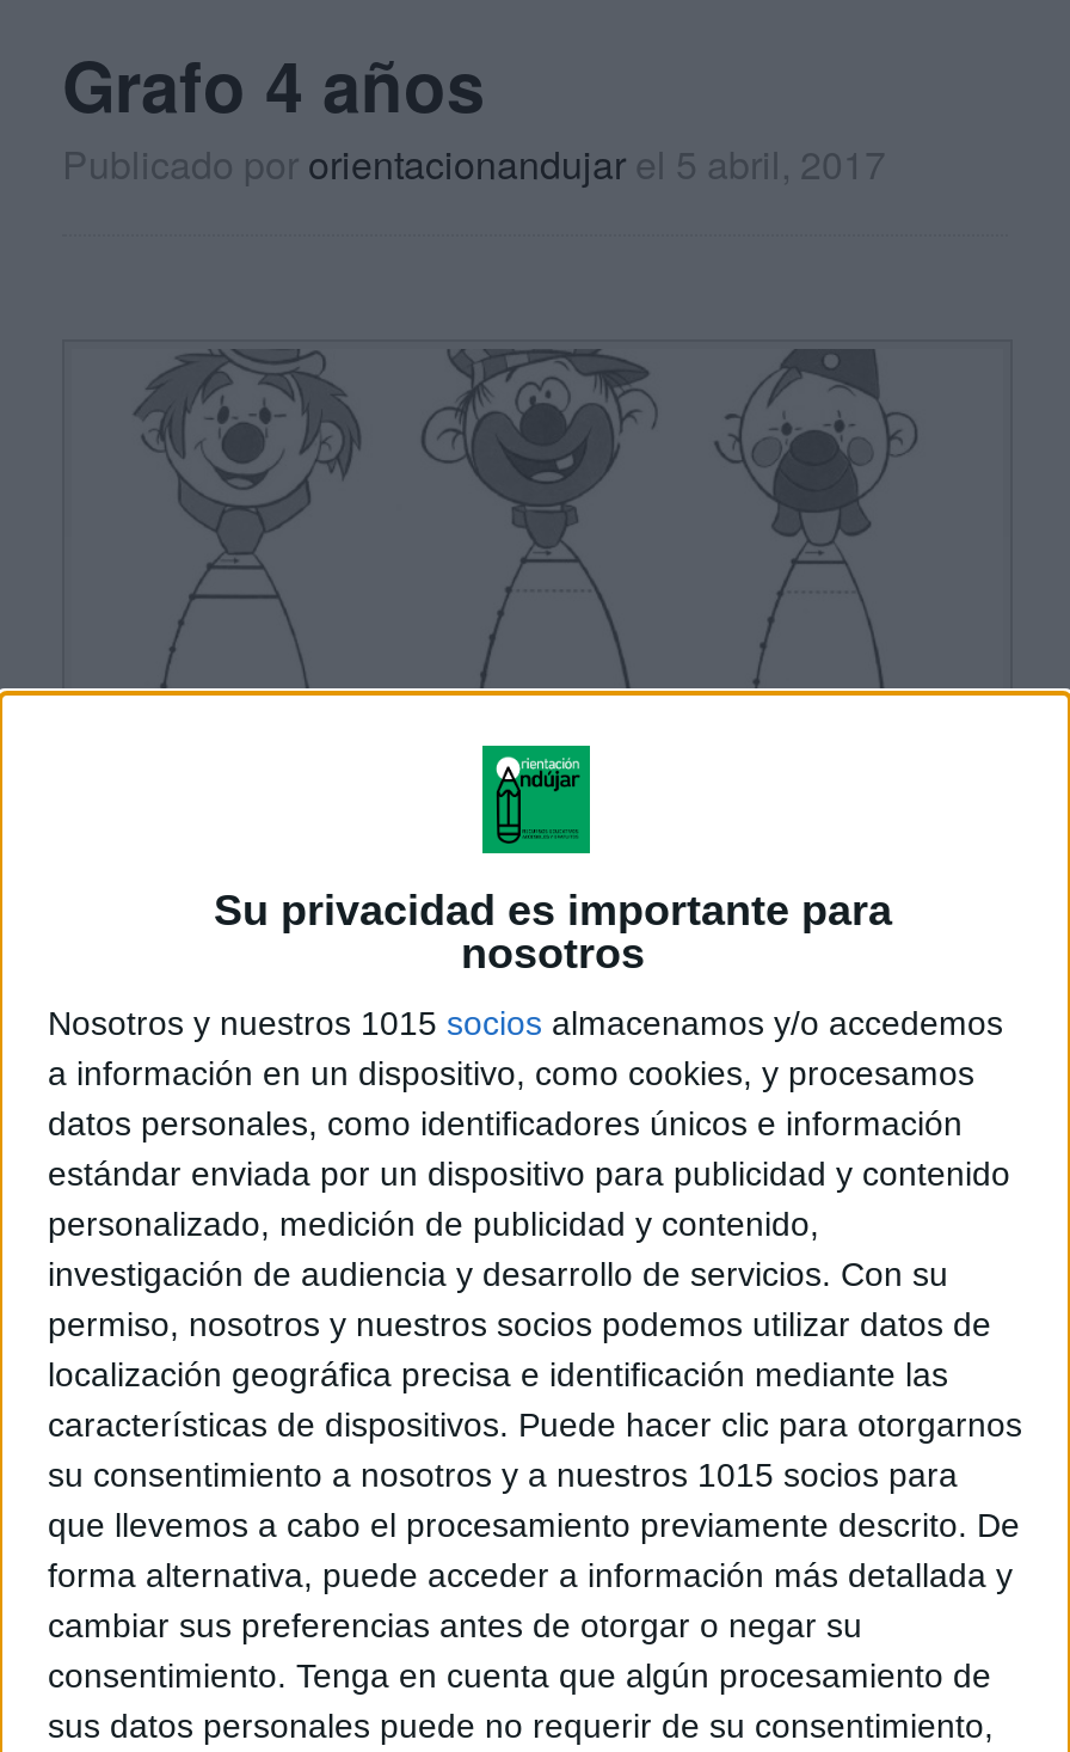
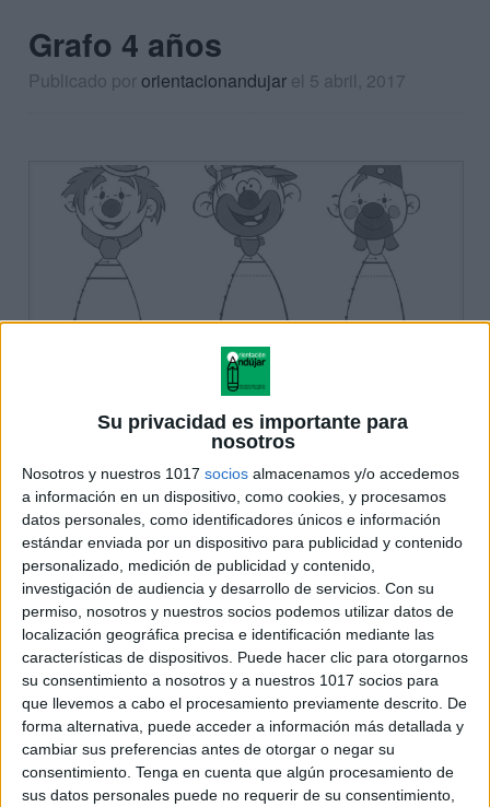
[48,1003,1003,1041] Nosotros y nuestros 1015 socios almacenamos y/o accedemos -> [22,464,459,482] Nosotros y nuestros 1017 socios almacenamos y/o accedemos
[48,1454,958,1493] su consentimiento a nosotros y a nuestros 1015 socios para -> [22,671,439,688] su consentimiento a nosotros y a nuestros 1017 socios para

